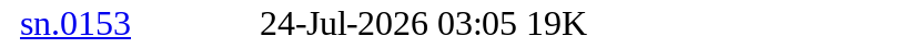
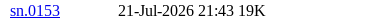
[260,5,588,42] 24-Jul-2026 03:05 19K -> [118,2,266,19] 21-Jul-2026 21:43 19K

